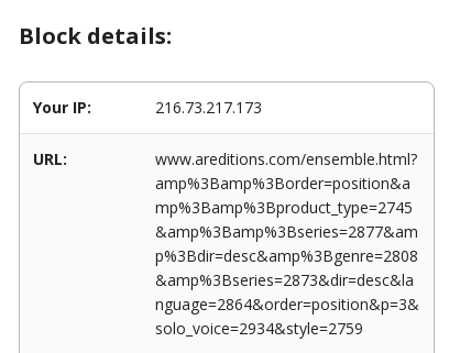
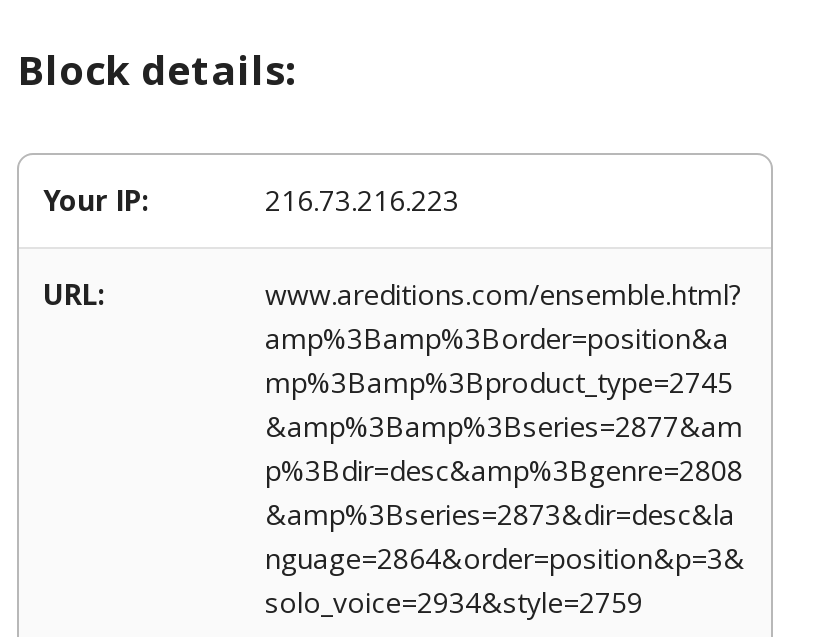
[155,97,262,118] 216.73.217.173 -> [265,181,459,219] 216.73.216.223

